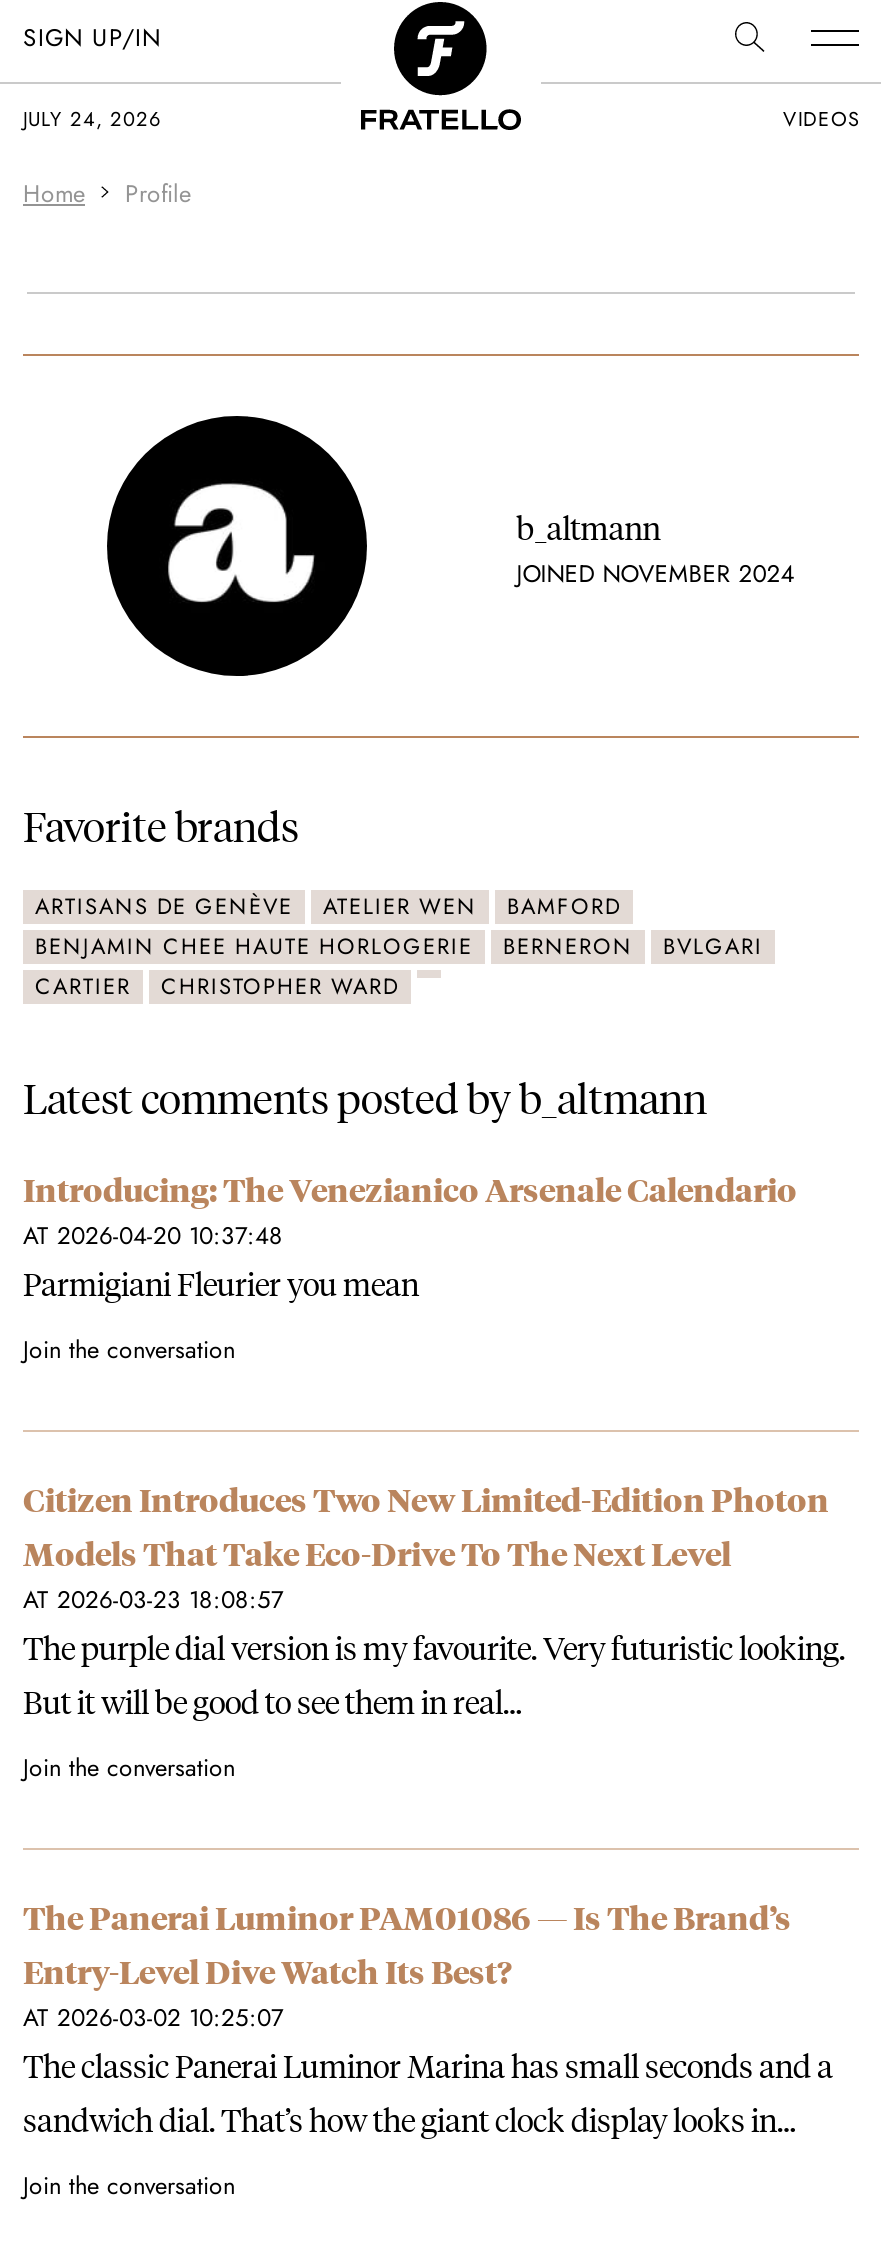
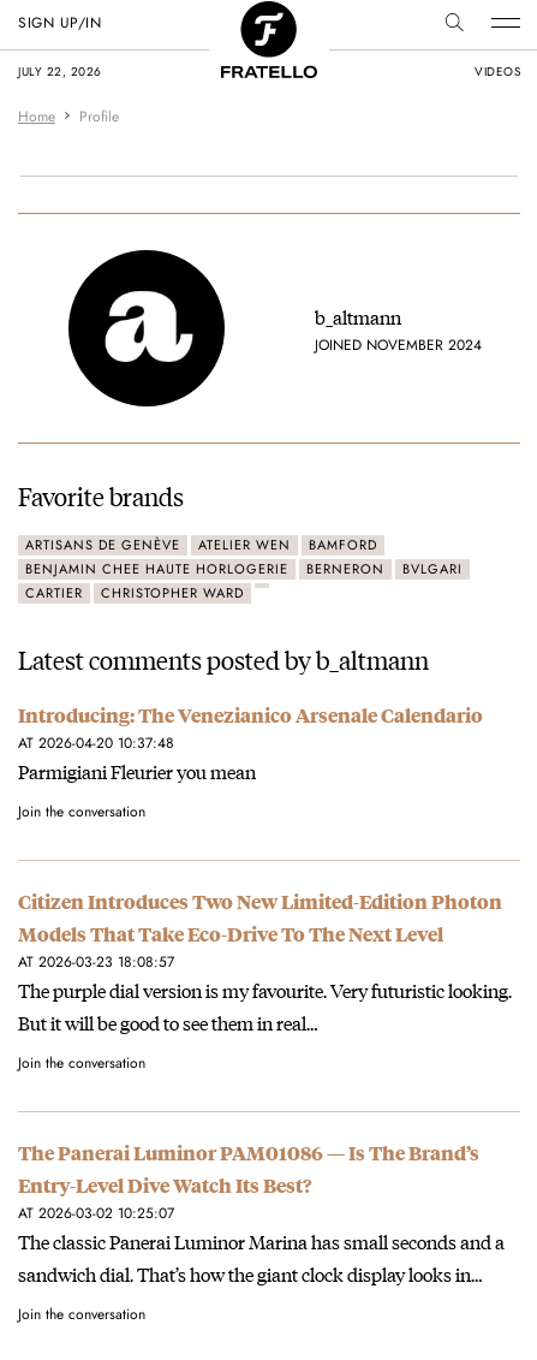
[23,104,162,134] JULY 24, 2026 -> [18,63,102,81] JULY 22, 2026

